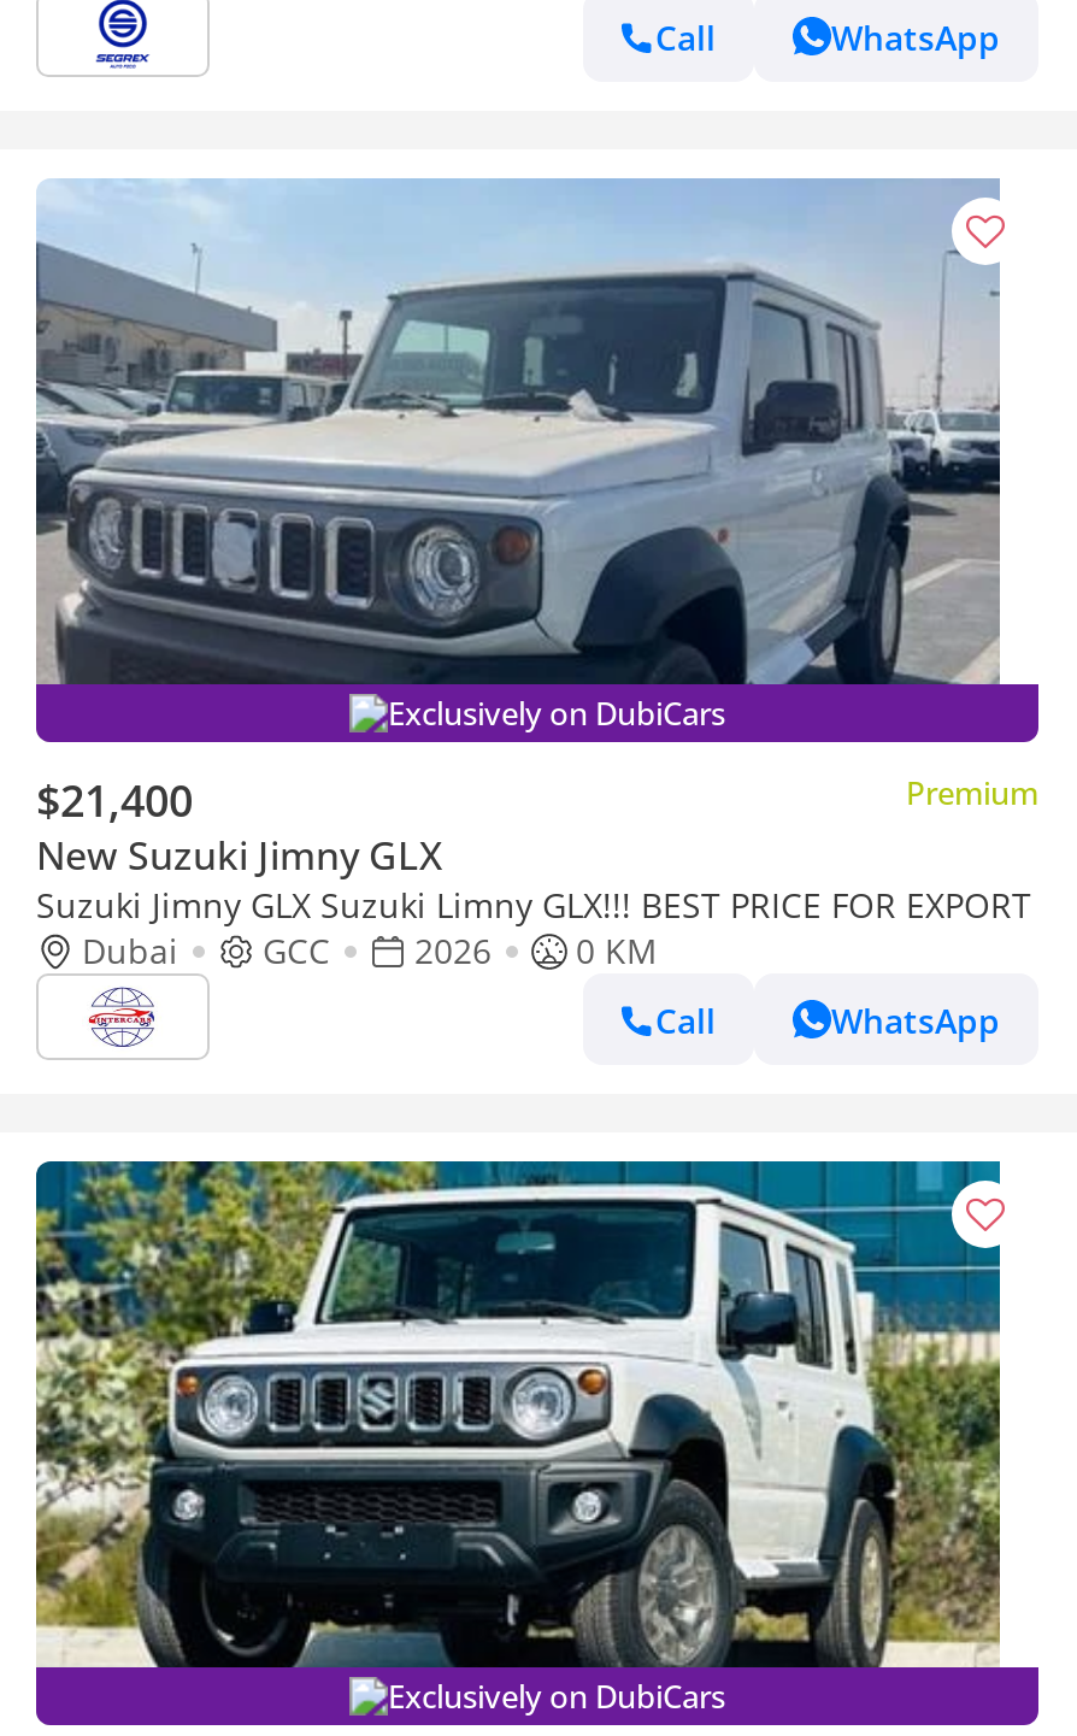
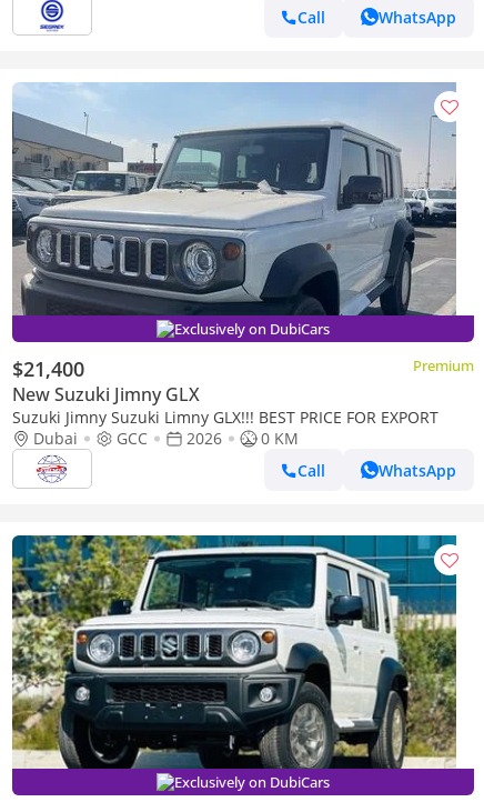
[36,883,1031,929] Suzuki Jimny GLX Suzuki Limny GLX!!! BEST PRICE FOR EXPORT -> [12,407,438,428] Suzuki Jimny Suzuki Limny GLX!!! BEST PRICE FOR EXPORT

